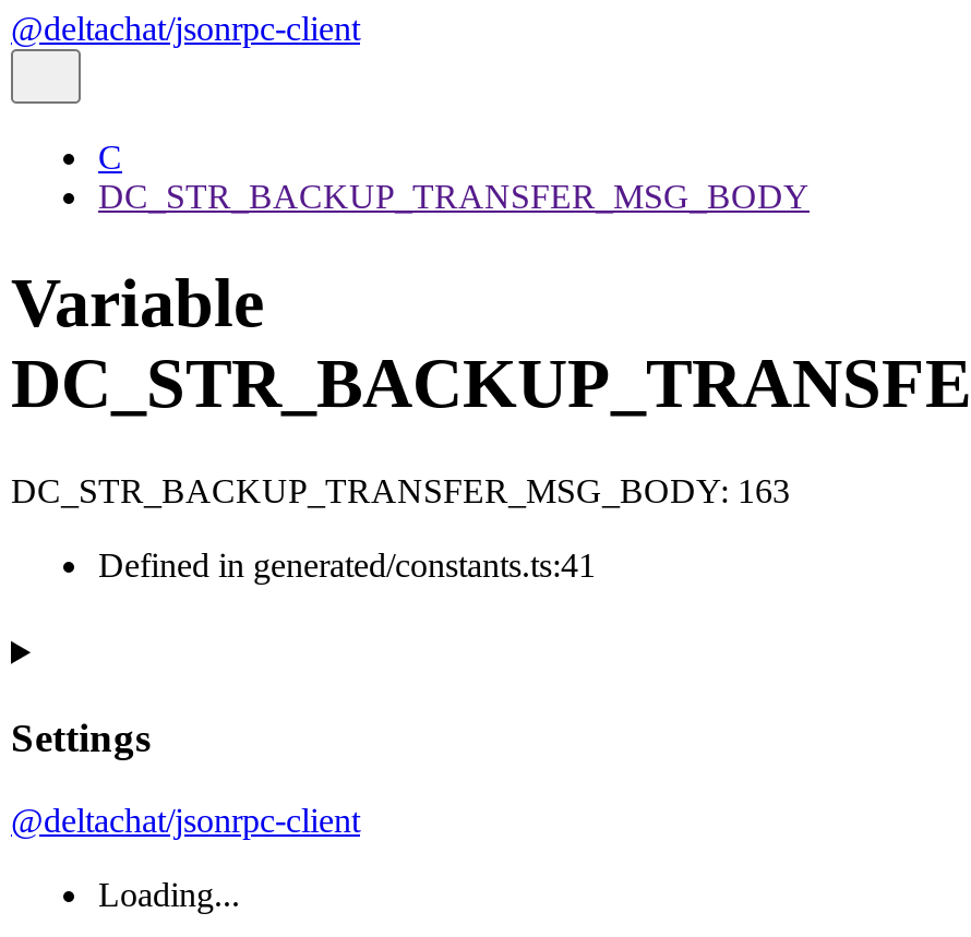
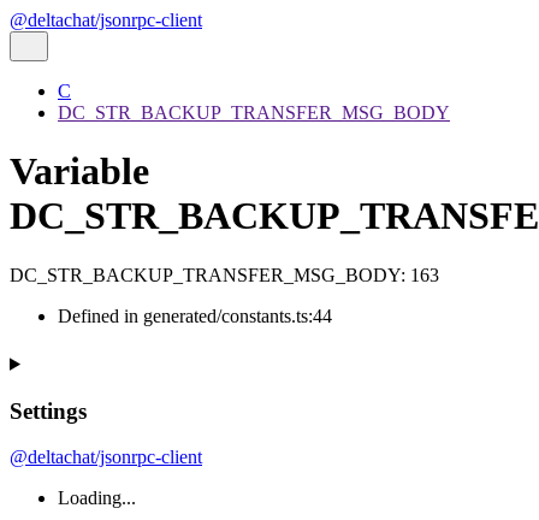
[98,546,596,583] Defined in generated/constants.ts:41 -> [58,306,332,326] Defined in generated/constants.ts:44

